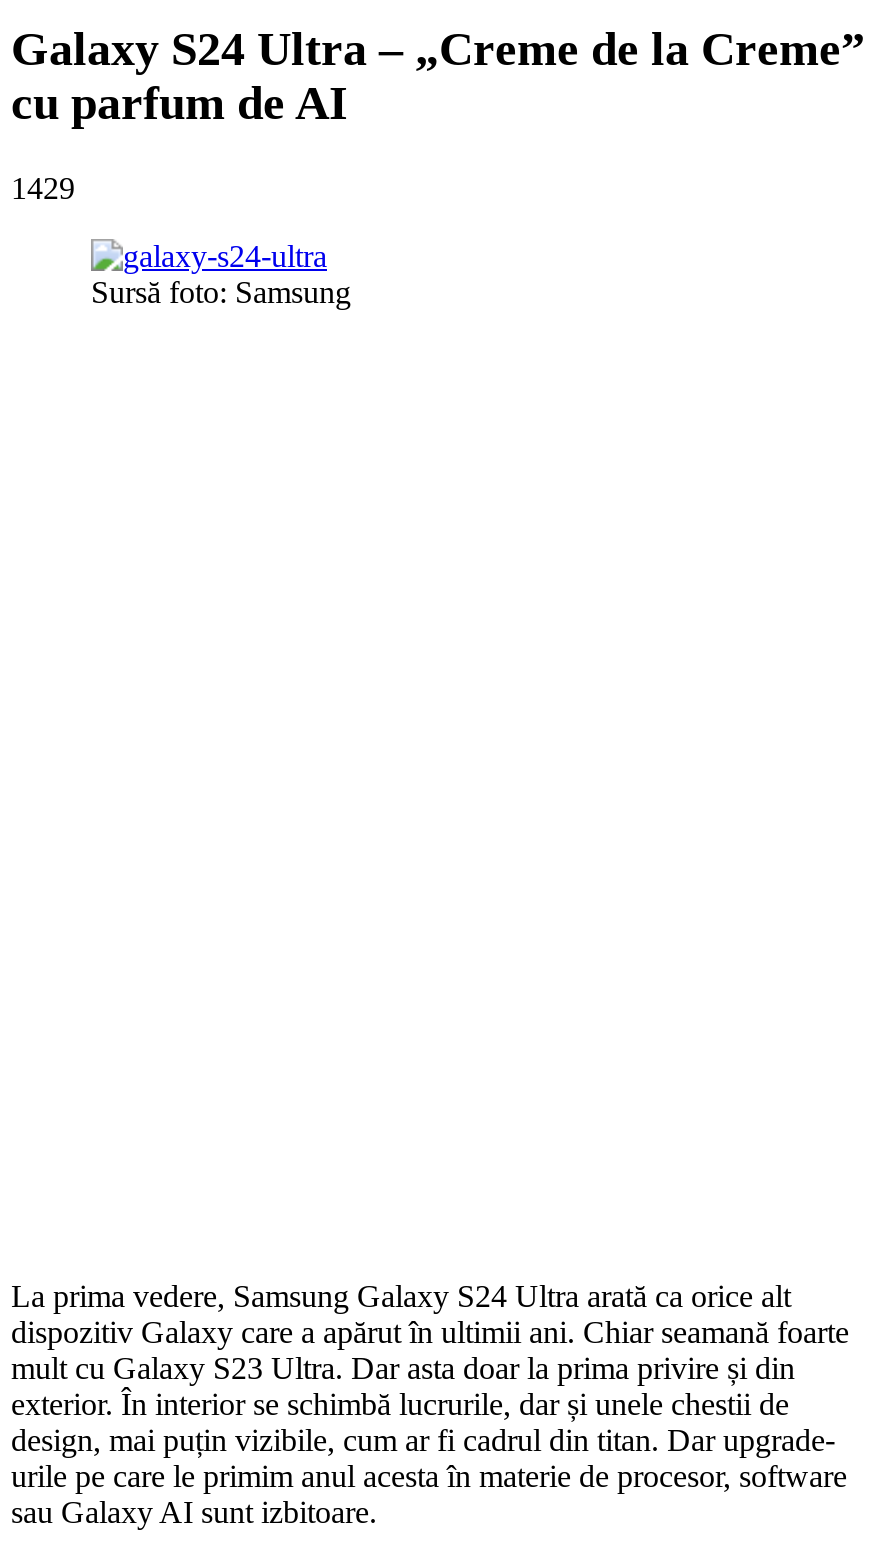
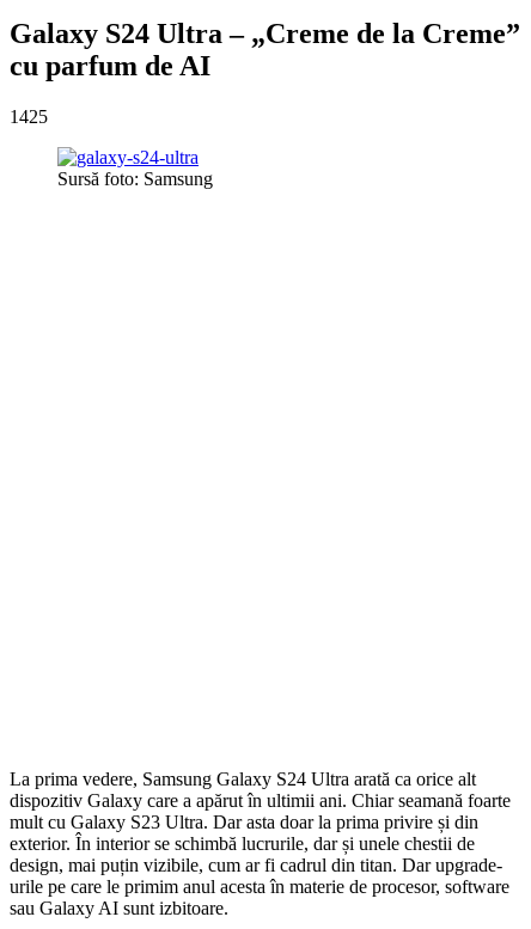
[11,171,75,205] 1429 -> [10,106,48,126] 1425

